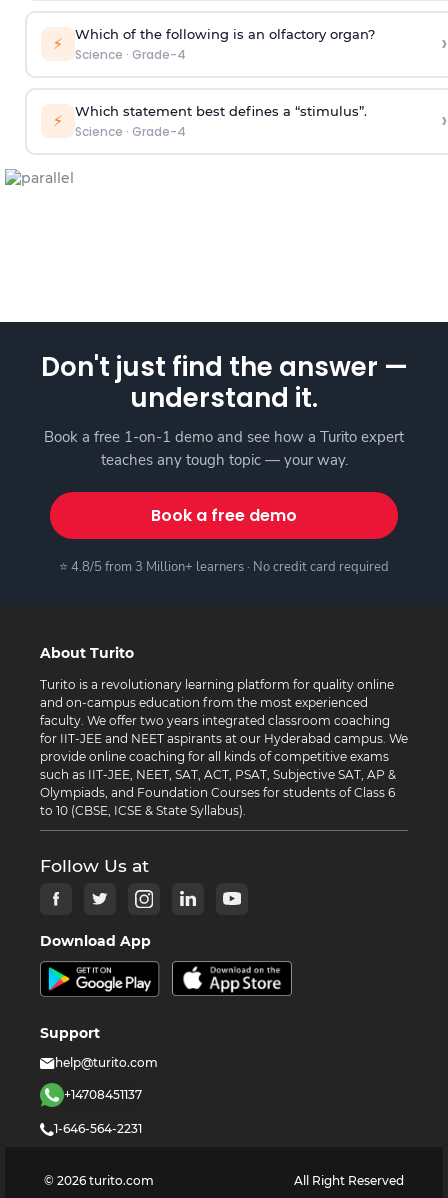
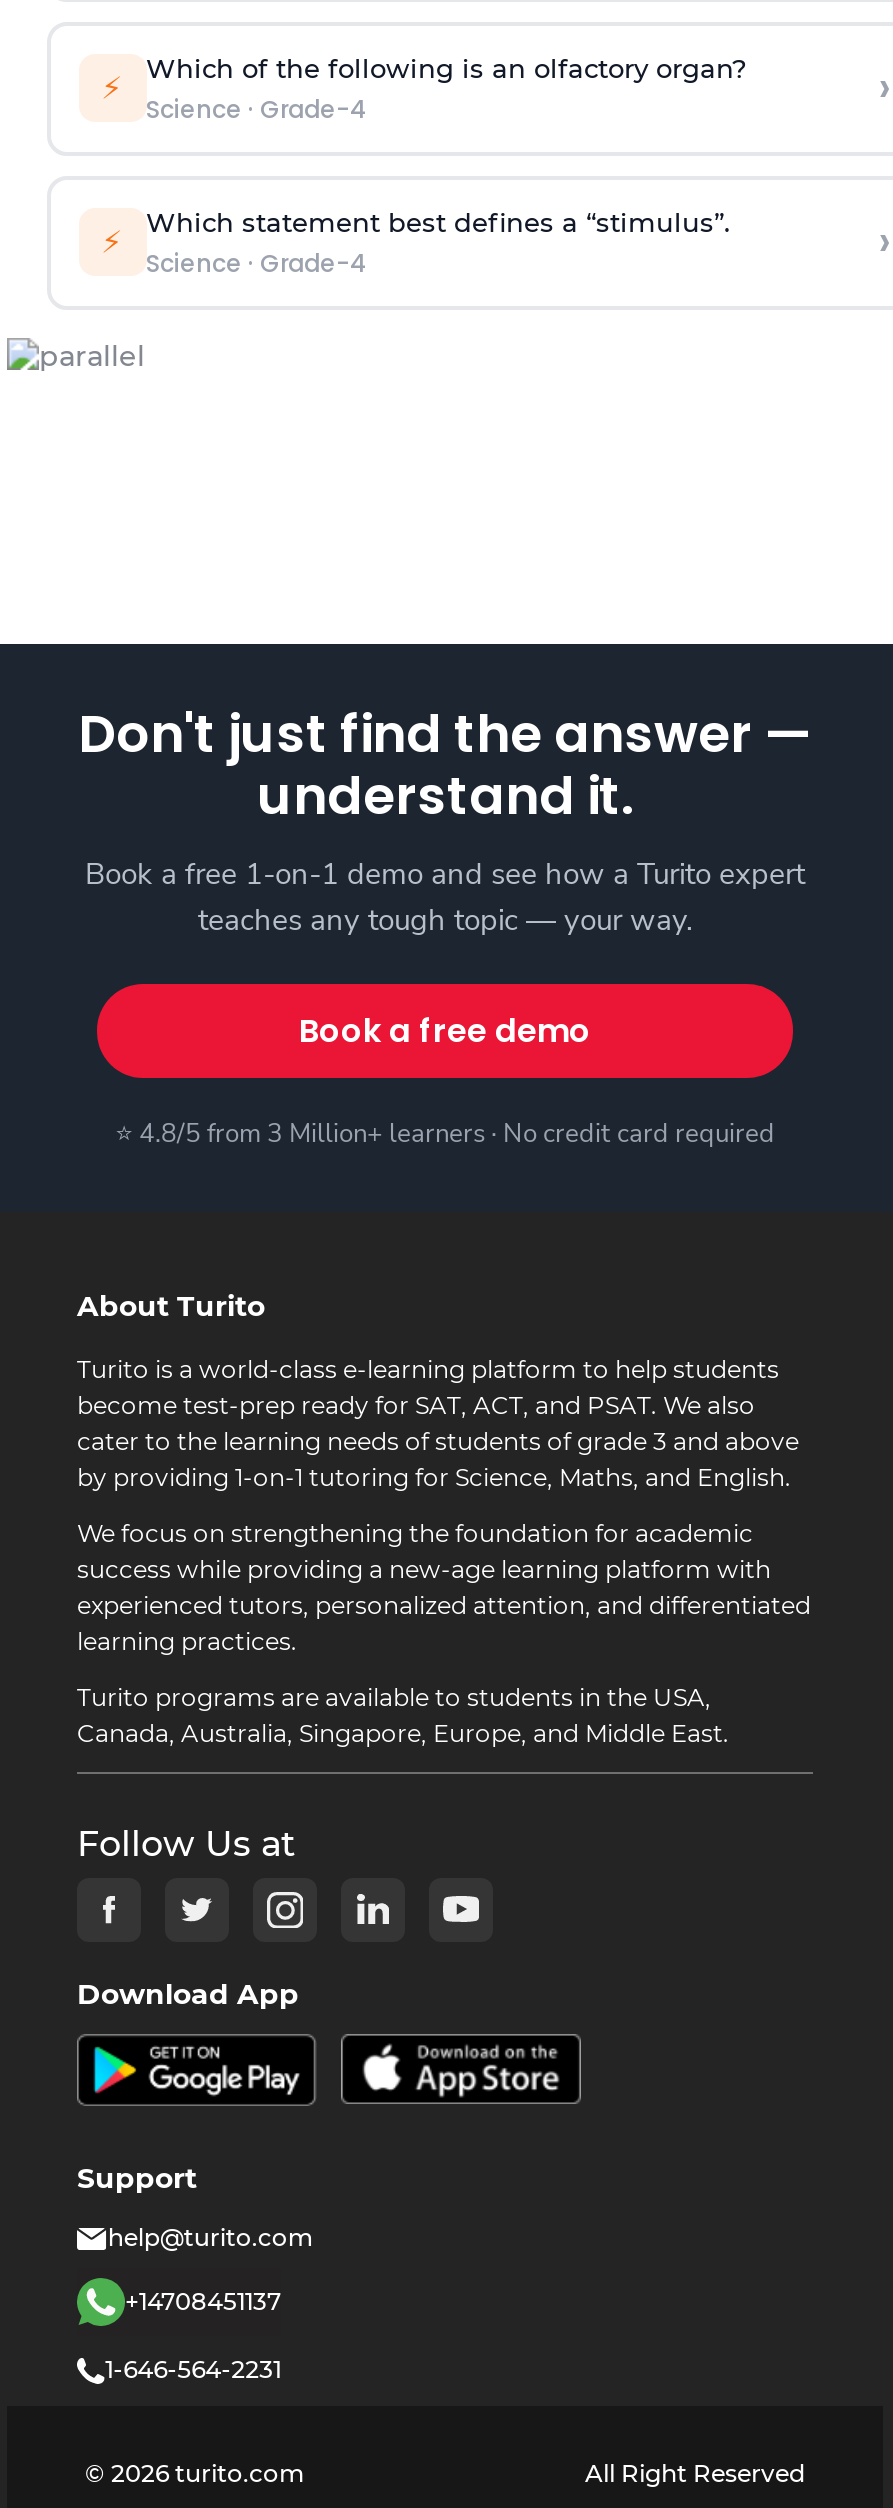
[40,677,408,818] Turito is a revolutionary learning platform for quality online | and on-campus education from the most experienced | faculty. We offer two years integrated classroom coaching | for IIT-JEE and NEET aspirants at our Hyderabad campus. We | provide online coaching for all kinds of competitive exams | such as IIT-JEE, NEET, SAT, ACT, PSAT, Subjective SAT, AP & | Olympiads, and Foundation Courses for students of Class 6 | to 10 (CBSE, ICSE & State Syllabus). -> [77,1353,811,1747] Turito is a world-class e-learning platform to help students | become test-prep ready for SAT, ACT, and PSAT. We also | cater to the learning needs of students of grade 3 and above | by providing 1-on-1 tutoring for Science, Maths, and English. | We focus on strengthening the foundation for academic | success while providing a new-age learning platform with | experienced tutors, personalized attention, and differentiated | learning practices. | Turito programs are available to students in the USA, | Canada, Australia, Singapore, Europe, and Middle East.

